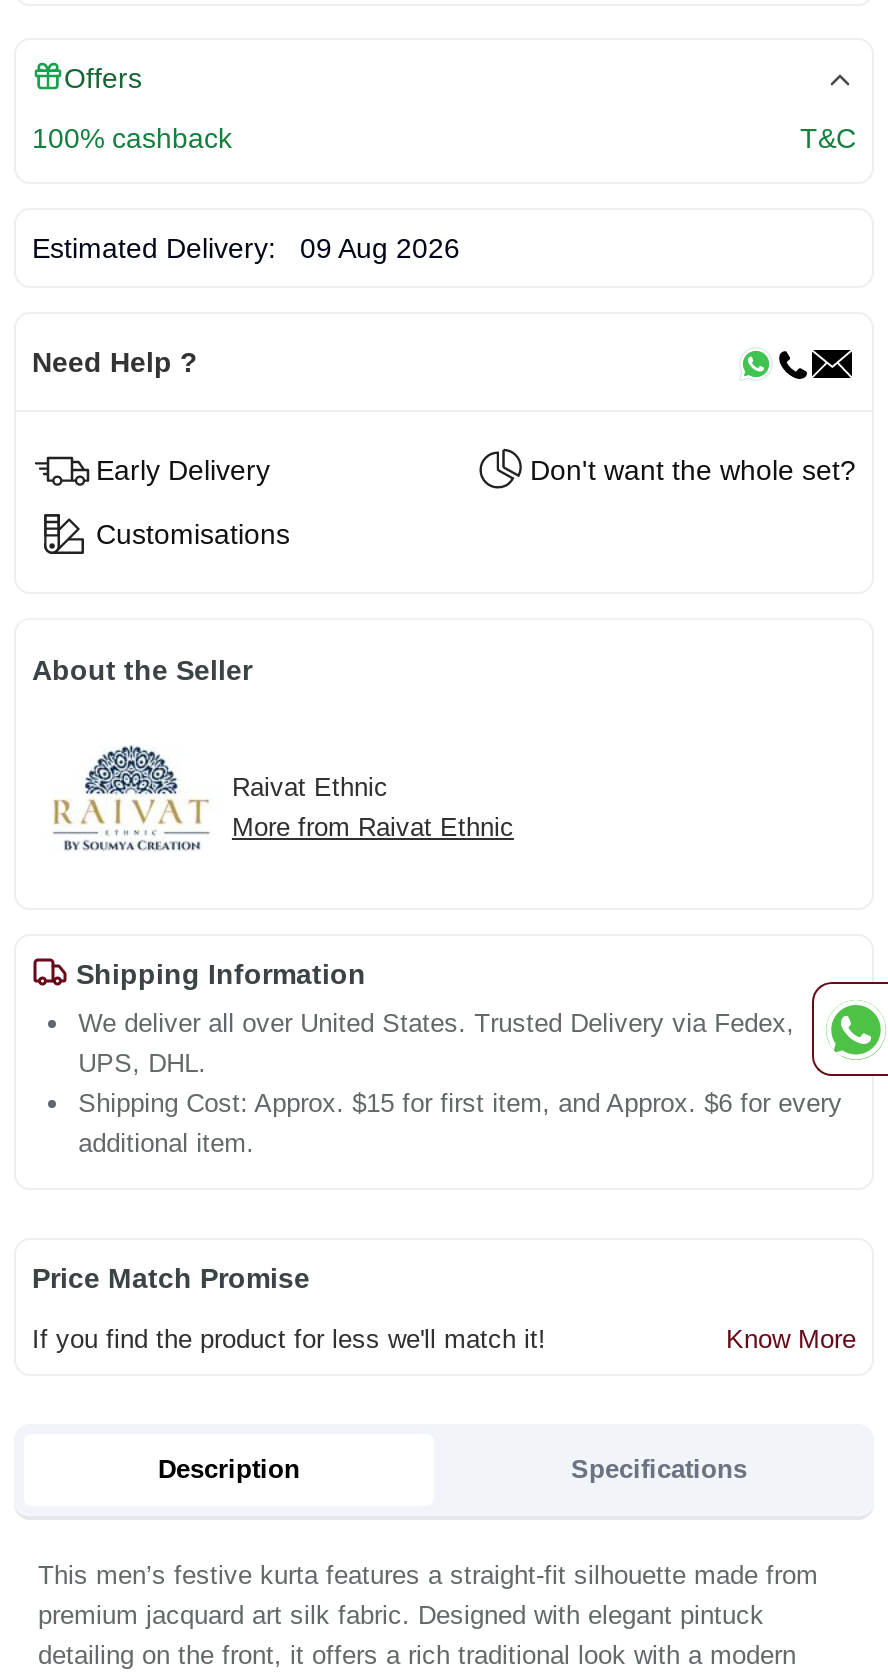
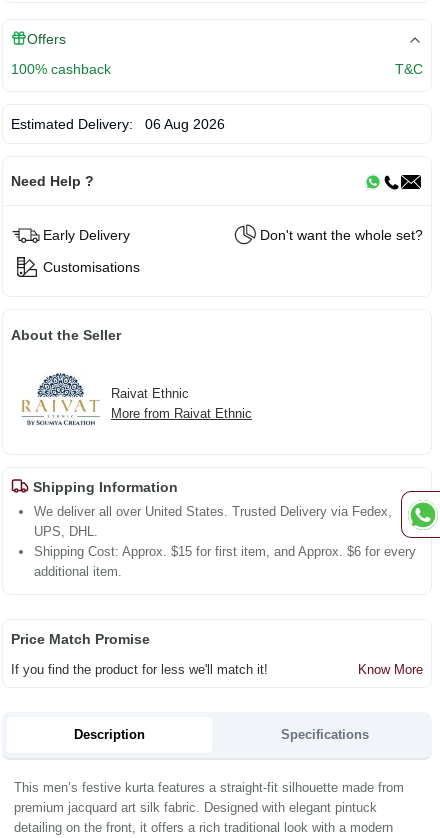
[32,232,460,264] Estimated Delivery: 09 Aug 2026 -> [11,116,225,132] Estimated Delivery: 06 Aug 2026

